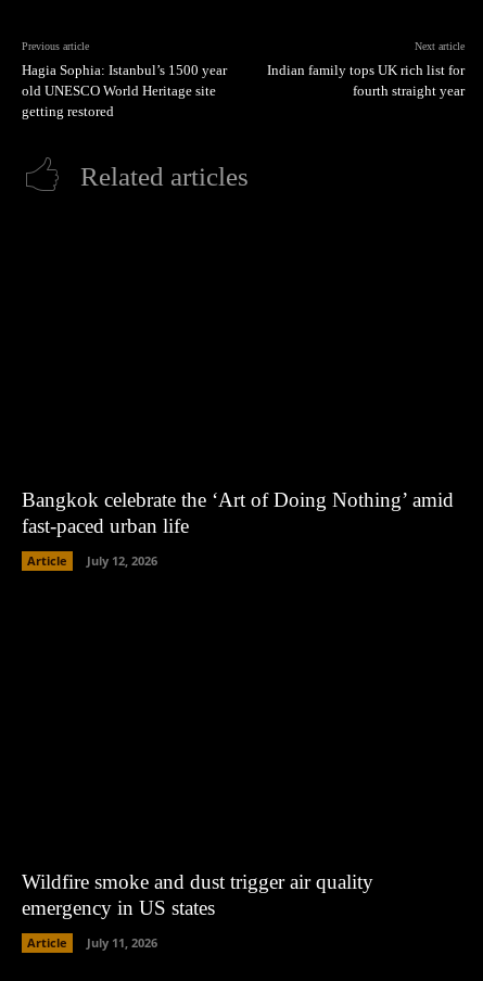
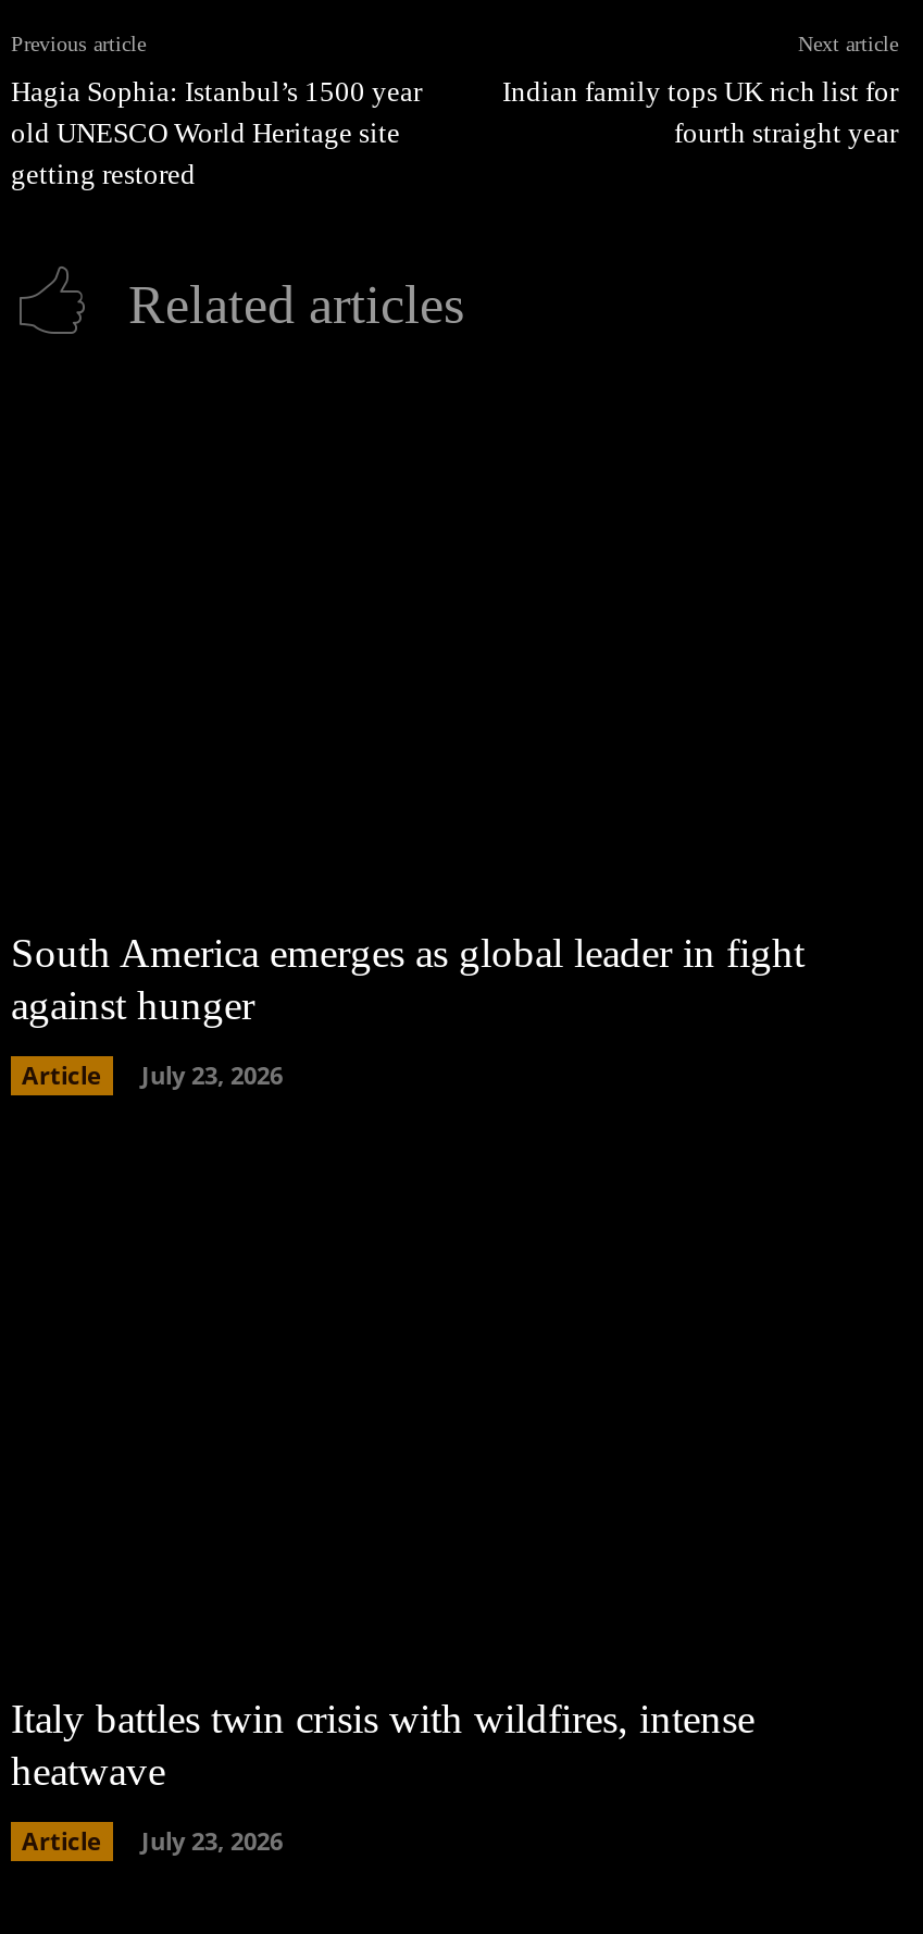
[22,488,454,537] Bangkok celebrate the ‘Art of Doing Nothing’ amid | fast-paced urban life -> [11,929,804,1027] South America emerges as global leader in fight | against hunger
[27,552,157,568] Article July 12, 2026 -> [22,1057,283,1090] Article July 23, 2026
[22,870,373,919] Wildfire smoke and dust trigger air quality | emergency in US states -> [11,1696,754,1794] Italy battles twin crisis with wildfires, intense | heatwave
[27,934,157,951] Article July 11, 2026 -> [22,1824,283,1857] Article July 23, 2026

